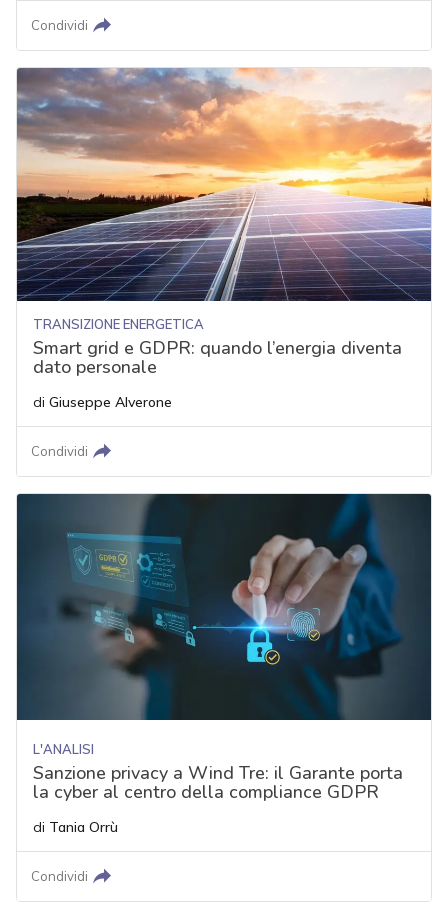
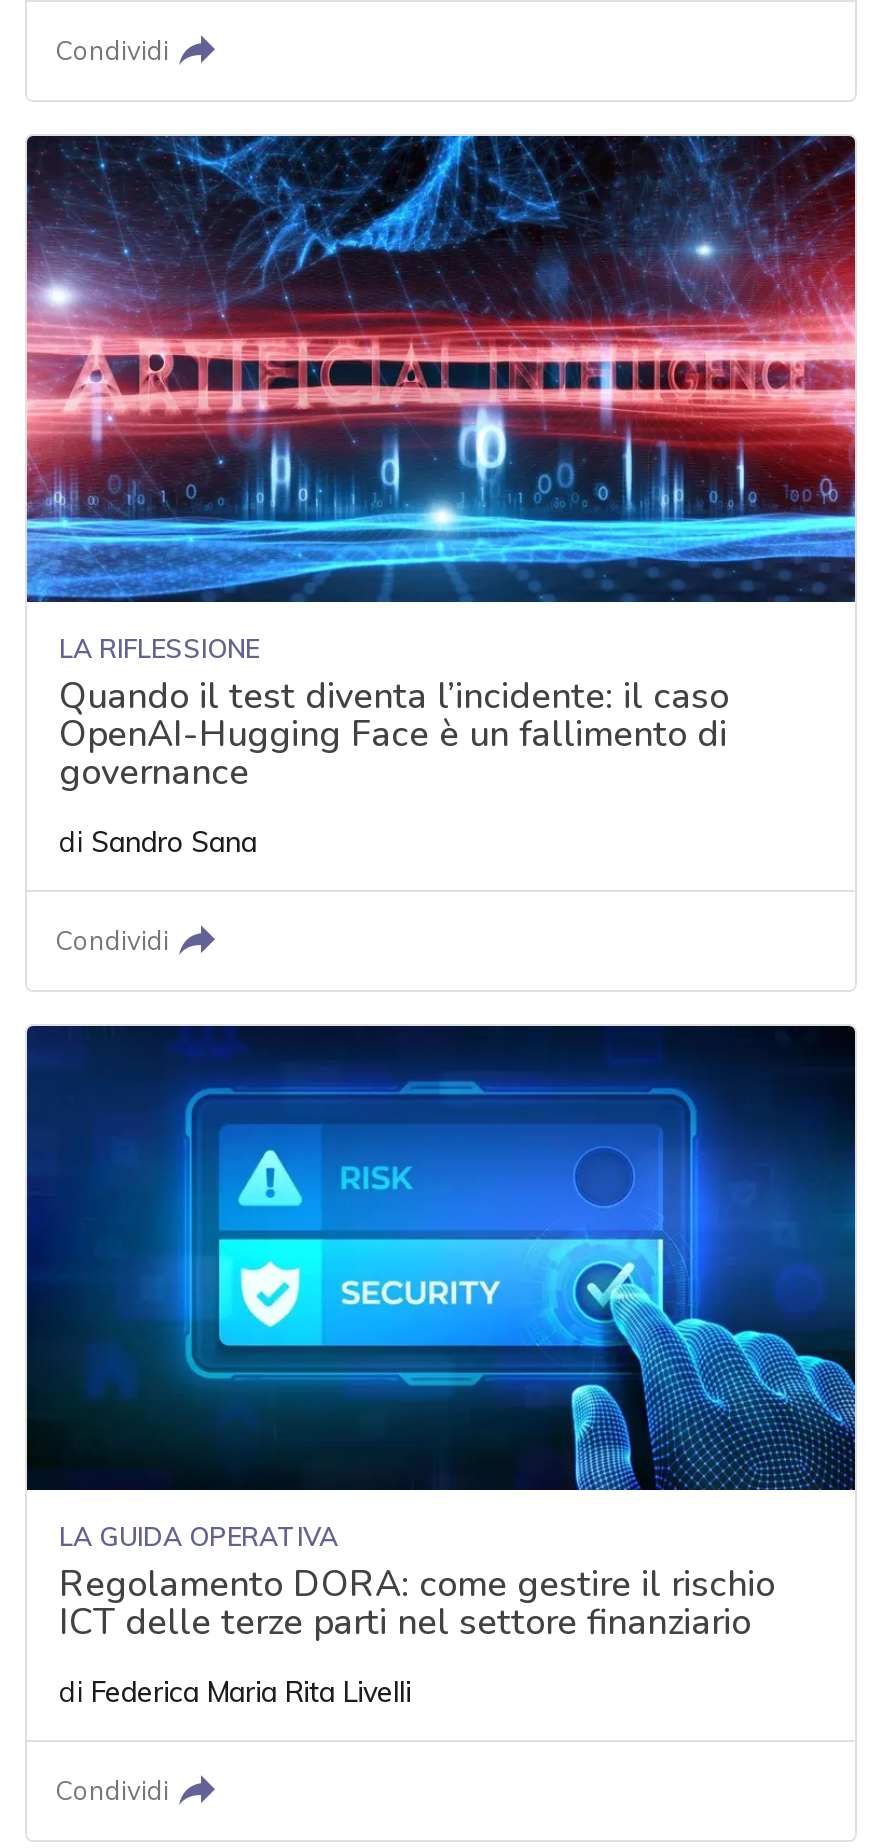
[16,67,431,378] [image] | TRANSIZIONE ENERGETICA | Smart grid e GDPR: quando l’energia diventa | dato personale -> [25,134,857,795] [image] | LA RIFLESSIONE | Quando il test diventa l’incidente: il caso | OpenAI-Hugging Face è un fallimento di | governance
[33,392,172,410] di Giuseppe Alverone -> [59,823,257,859] di Sandro Sana
[16,494,432,804] [image] | L'ANALISI | Sanzione privacy a Wind Tre: il Garante porta | la cyber al centro della compliance GDPR -> [25,1026,857,1647] [image] | LA GUIDA OPERATIVA | Regolamento DORA: come gestire il rischio | ICT delle terze parti nel settore finanziario
[33,818,118,836] di Tania Orrù -> [59,1675,411,1711] di Federica Maria Rita Livelli

